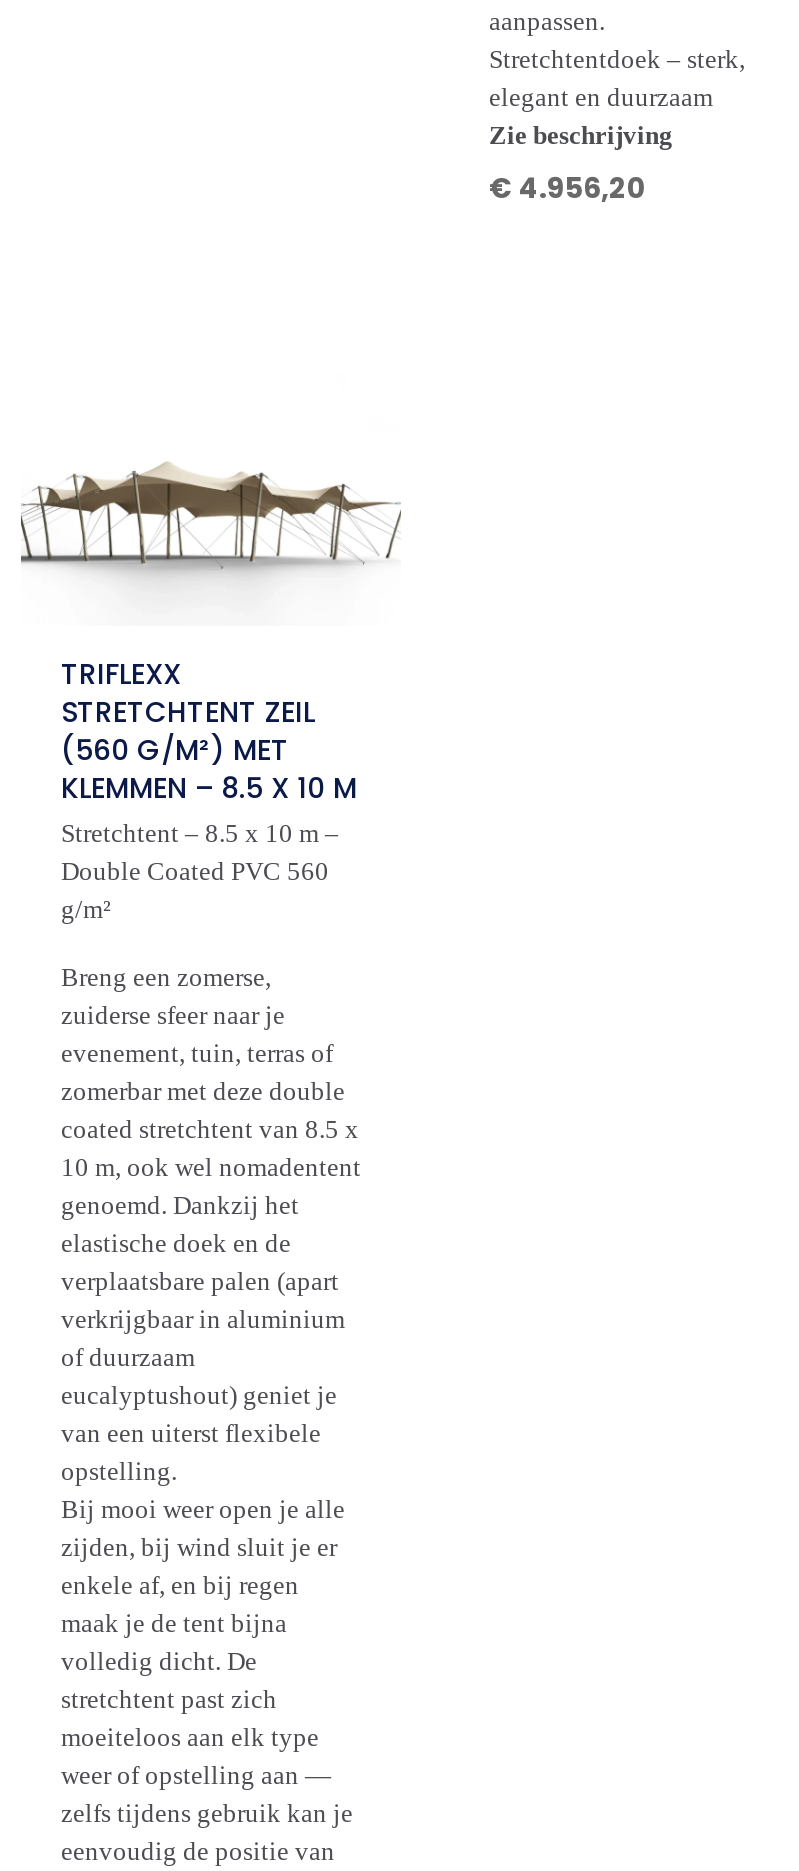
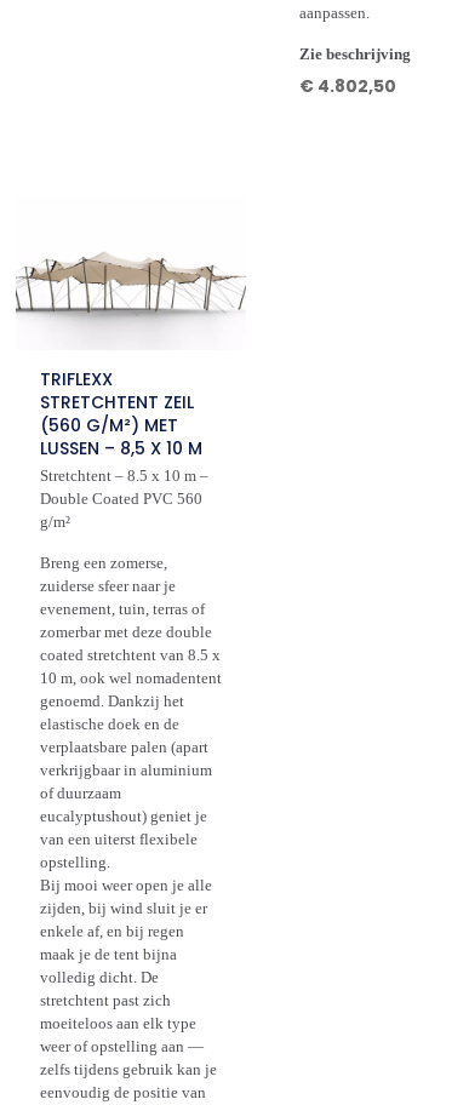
[489,43,745,111] Stretchtentdoek – sterk, | elegant en duurzaam -> none
[489,167,647,207] €4.956,20 -> [299,73,396,98] €4.802,50
moved [21,476,359,564] -> [16,259,221,314]: [image]
[61,767,357,807] KLEMMEN – 8.5 X 10 M -> [40,437,202,461] LUSSEN – 8,5 X 10 M

